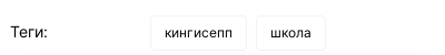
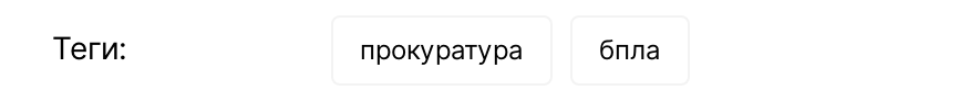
[165,24,311,41] кингисепп | школа -> [360,32,661,65] прокуратура | бпла

